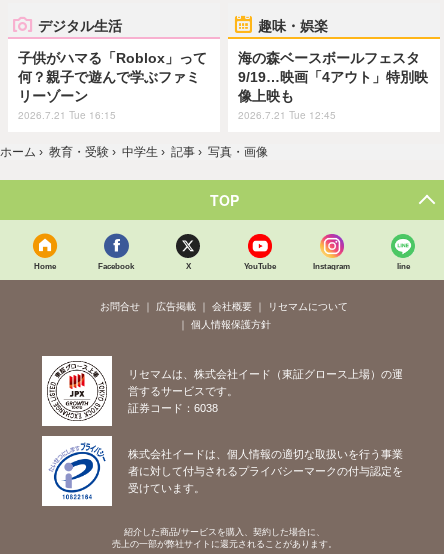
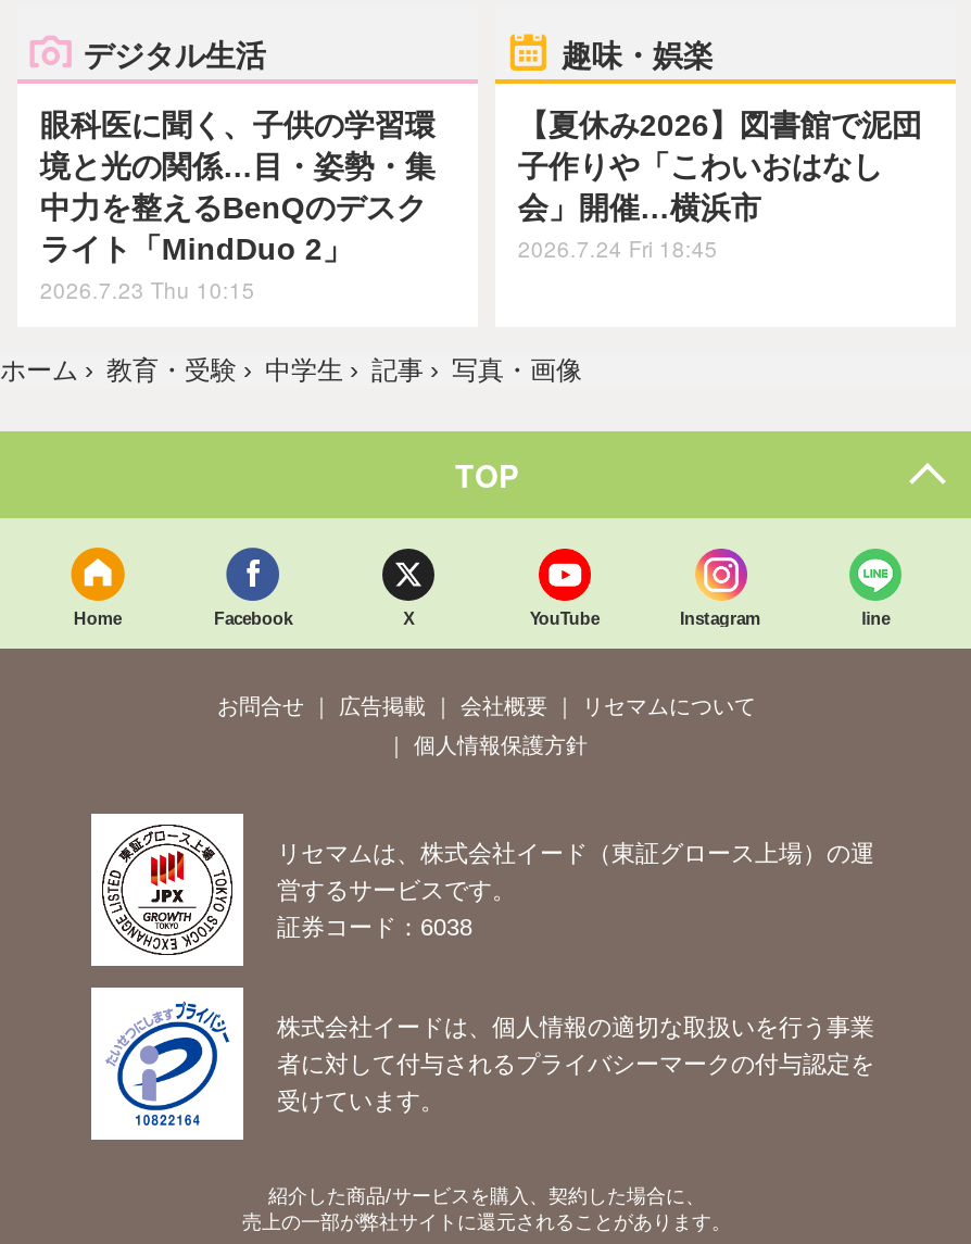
[18,49,207,121] 子供がハマる「Roblox」って | 何？親子で遊んで学ぶファミ | リーゾーン | 2026.7.21 Tue 16:15 -> [40,106,435,304] 眼科医に聞く、子供の学習環 | 境と光の関係…目・姿勢・集 | 中力を整えるBenQのデスク | ライト「MindDuo 2」 | 2026.7.23 Thu 10:15
[238,49,428,121] 海の森ベースボールフェスタ | 9/19…映画「4アウト」特別映 | 像上映も | 2026.7.21 Tue 12:45 -> [518,106,922,263] 【夏休み2026】図書館で泥団 | 子作りや「こわいおはなし | 会」開催…横浜市 | 2026.7.24 Fri 18:45

